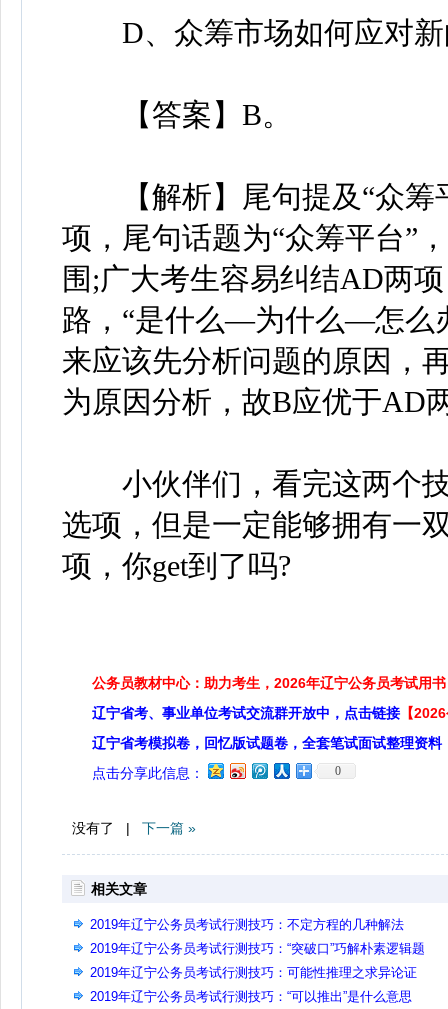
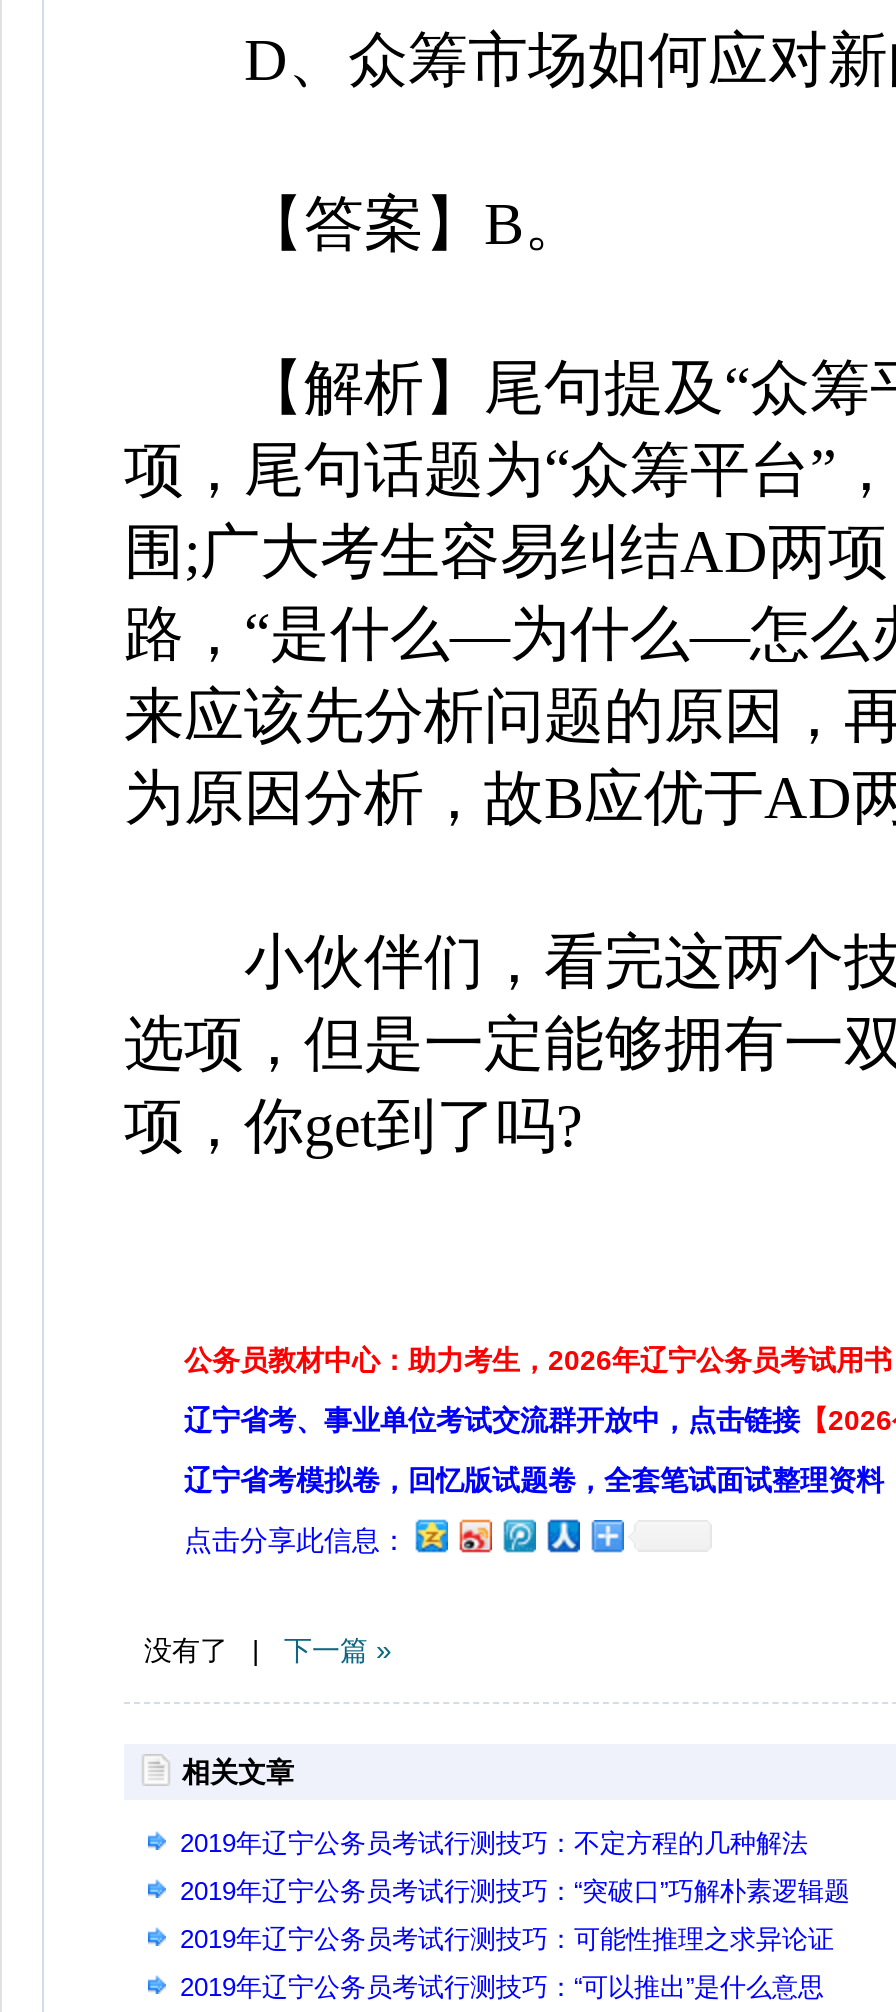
[334,764,340,778] 0 -> none

